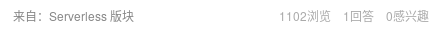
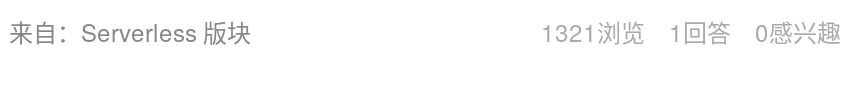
[279,7,429,24] 1102浏览 1回答 0感兴趣 -> [541,14,841,48] 1321浏览 1回答 0感兴趣

